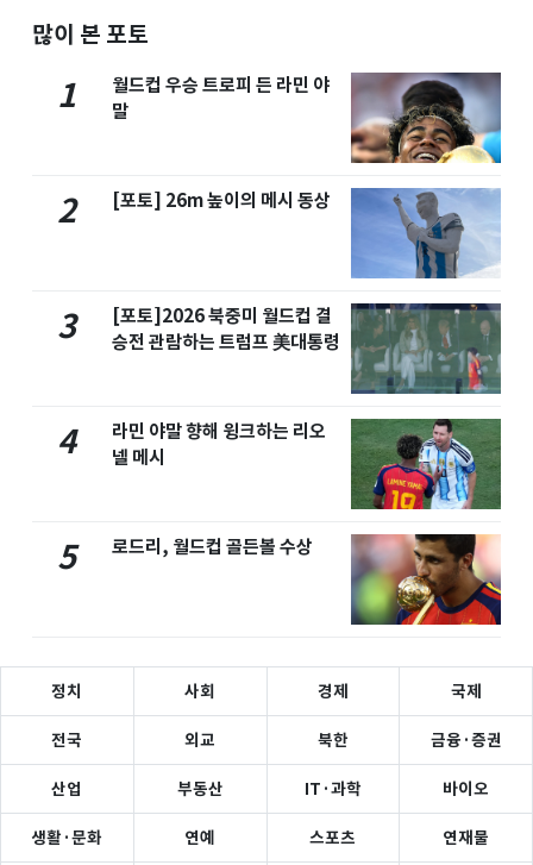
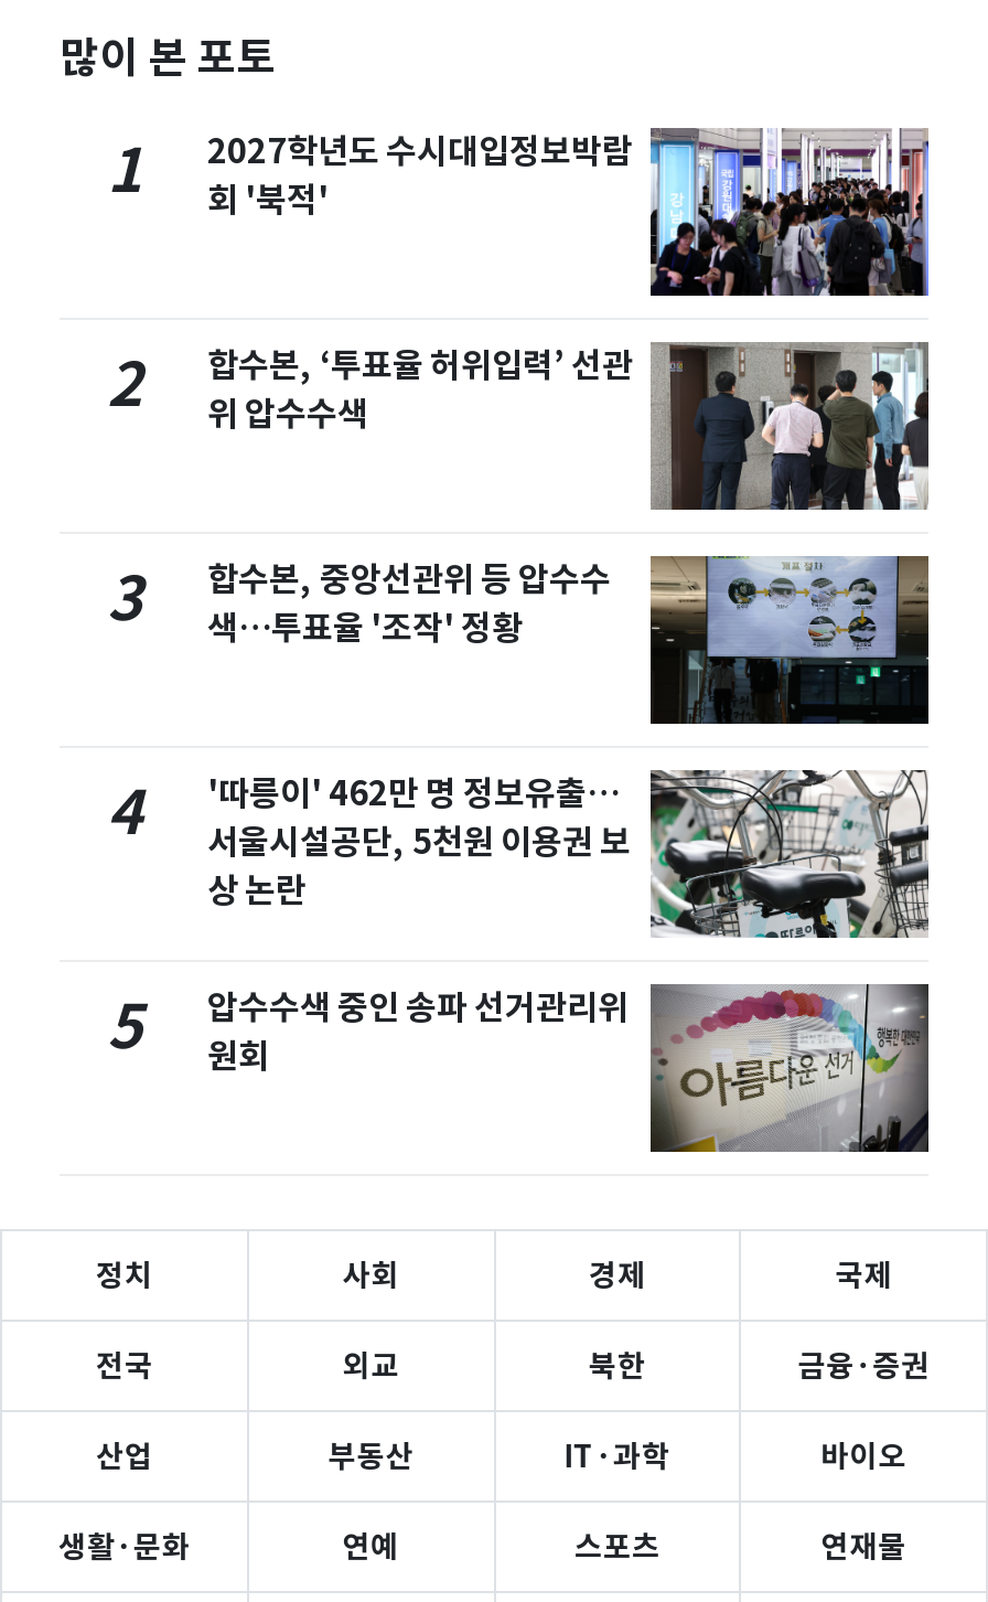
[112,73,502,164] [image] | 월드컵 우승 트로피 든 라민 야 | 말 -> [207,128,931,298] [image] | 2027학년도 수시대입정보박람 | 회 '북적'
[112,188,501,280] [image] | [포토] 26m 높이의 메시 동상 -> [207,342,931,512] [image] | 합수본, ‘투표율 허위입력’ 선관 | 위 압수수색
[112,302,502,395] [image] | [포토]2026 북중미 월드컵 결 | 승전 관람하는 트럼프 美대통령 -> [207,554,931,726] [image] | 합수본, 중앙선관위 등 압수수 | 색…투표율 '조작' 정황
[112,418,501,510] [image] | 라민 야말 향해 윙크하는 리오 | 넬 메시 -> [207,770,928,940] [image] | '따릉이' 462만 명 정보유출… | 서울시설공단, 5천원 이용권 보 | 상 논란
[112,534,502,626] [image] | 로드리, 월드컵 골든볼 수상 -> [207,982,931,1154] [image] | 압수수색 중인 송파 선거관리위 | 원회

